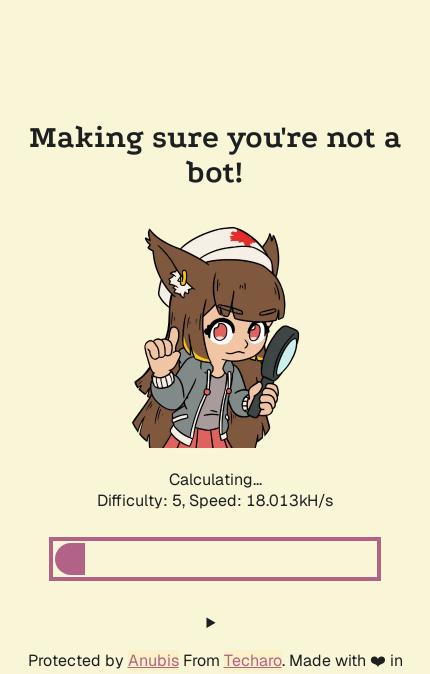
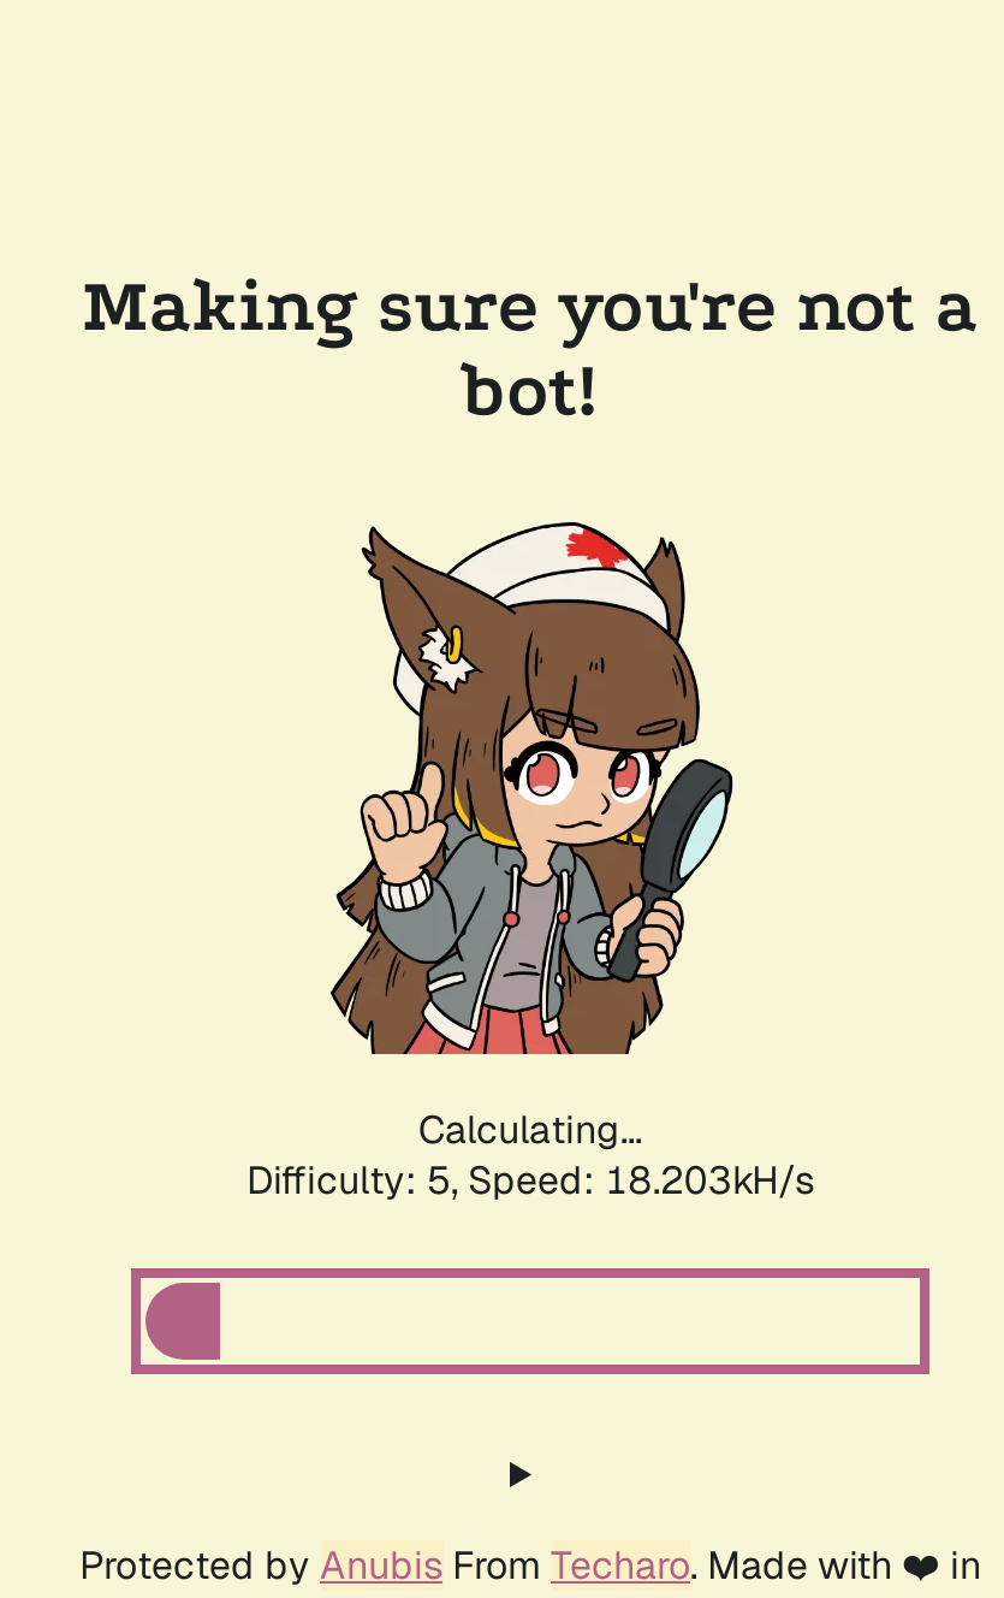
[97,490,333,511] Difficulty: 5, Speed: 18.013kH/s -> [246,1155,814,1206] Difficulty: 5, Speed: 18.203kH/s

